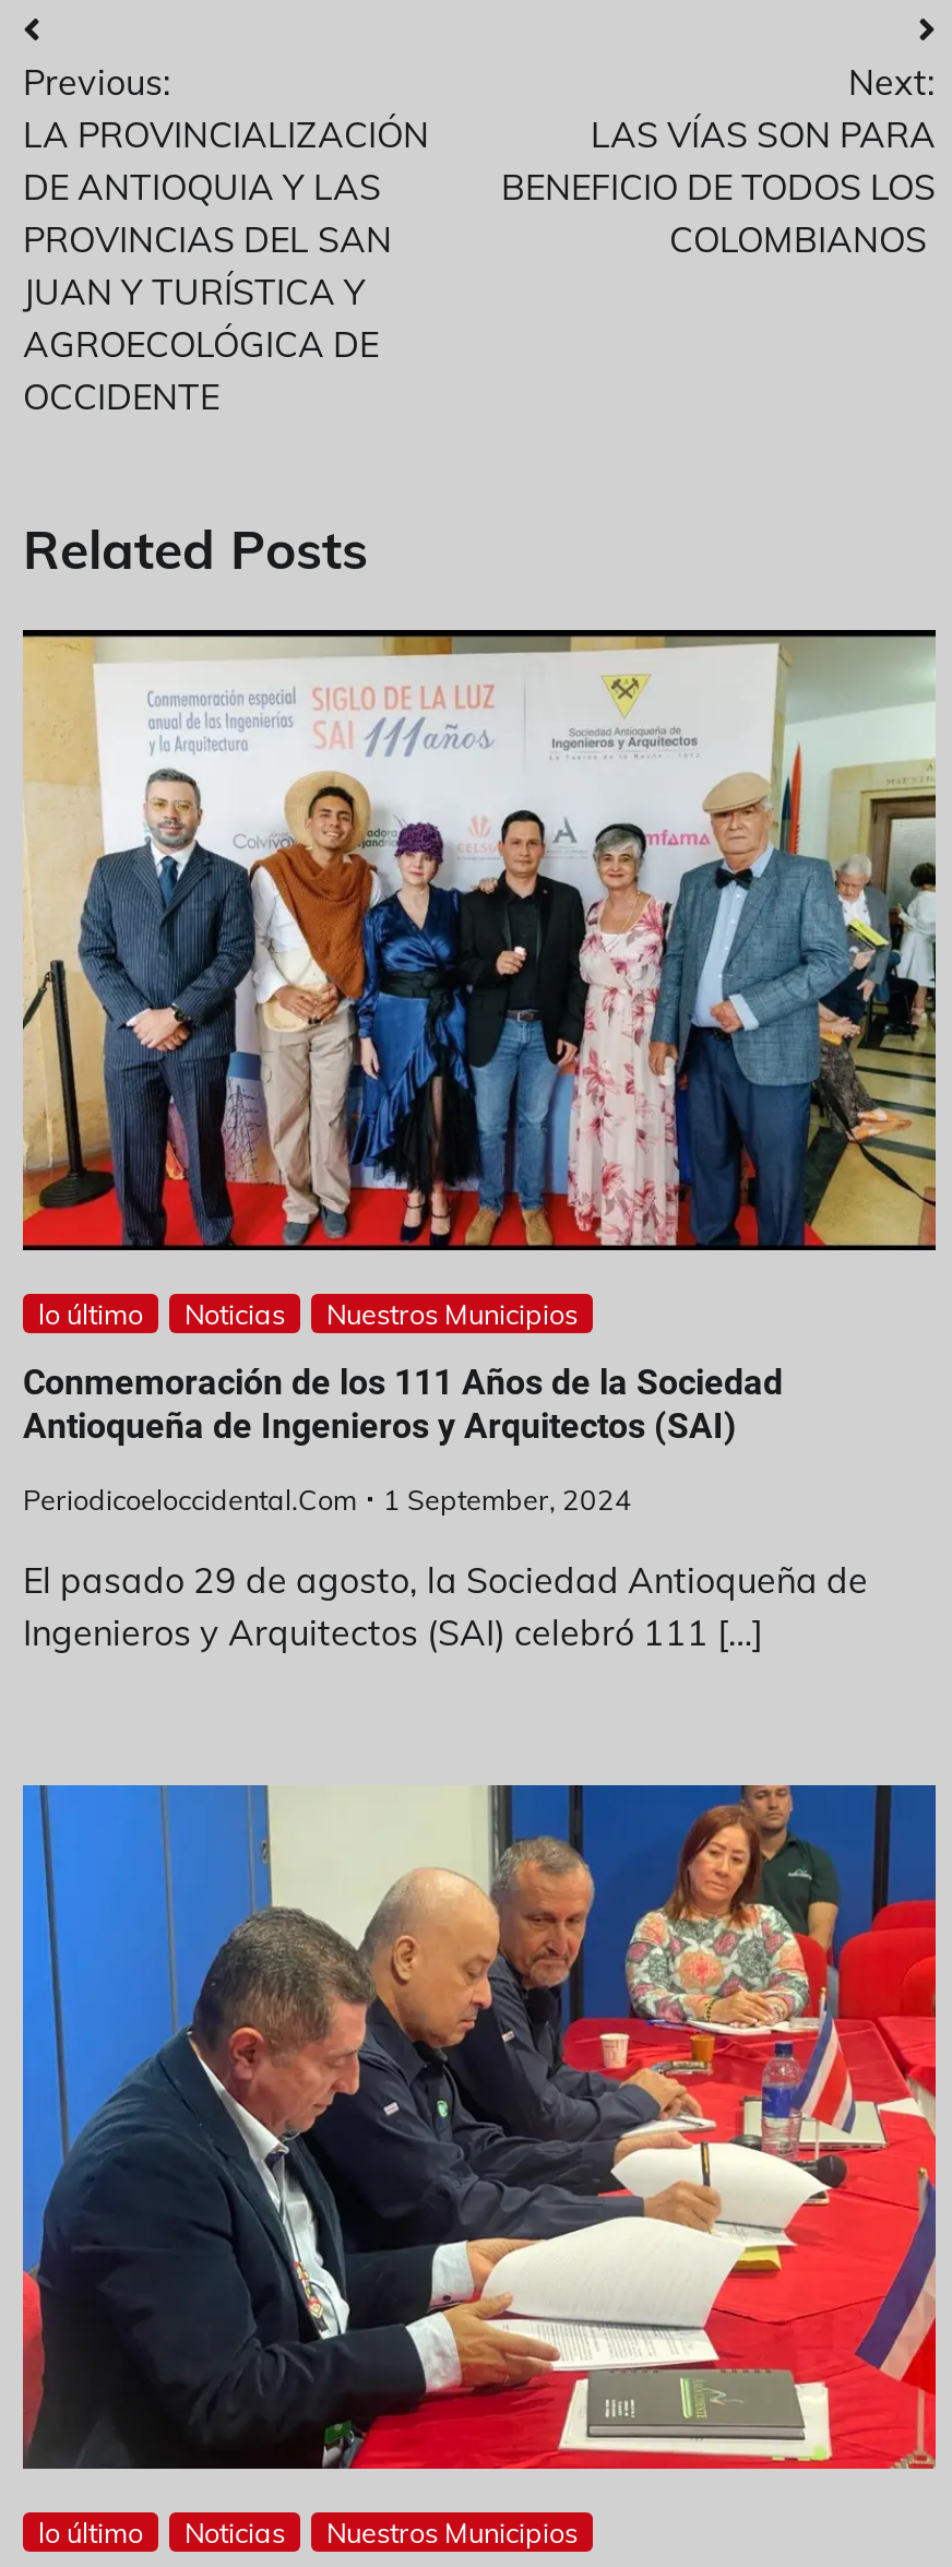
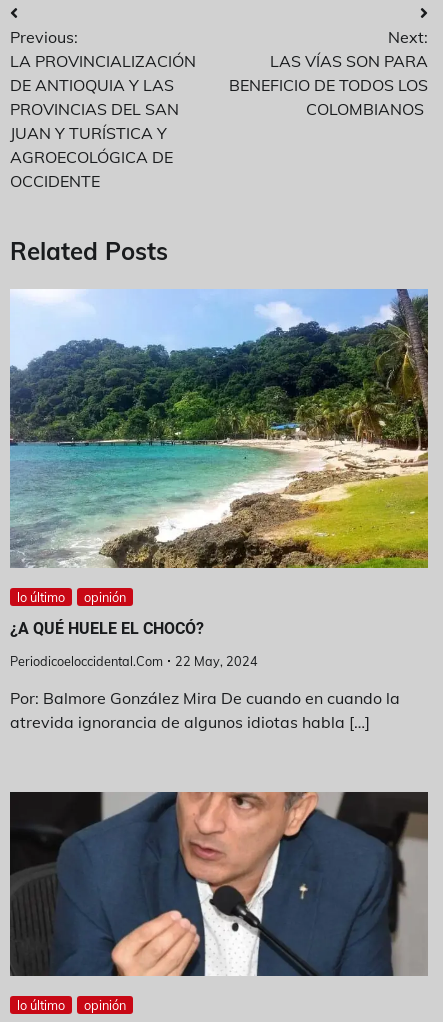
[21,627,938,1331] [image] | Noticias | Nuestros Municipios -> [9,288,429,605] [image] | opinión
[23,1363,783,1448] Conmemoración de los 111 Años de la Sociedad | Antioqueña de Ingenieros y Arquitectos (SAI) -> [10,619,204,638] ¿A QUÉ HUELE EL CHOCÓ?
[23,1481,632,1516] Periodicoeloccidental.com 1 September, 2024 -> [10,653,258,669] Periodicoeloccidental.com 22 May, 2024
[23,1558,868,1654] El pasado 29 de agosto, la Sociedad Antioqueña de | Ingenieros y Arquitectos (SAI) celebró 111 […] -> [10,688,400,732] Por: Balmore González Mira De cuando en cuando la | atrevida ignorancia de algunos idiotas habla […]
[21,1782,938,2550] [image] | Noticias | Nuestros Municipios -> [9,791,429,1013] [image] | opinión

